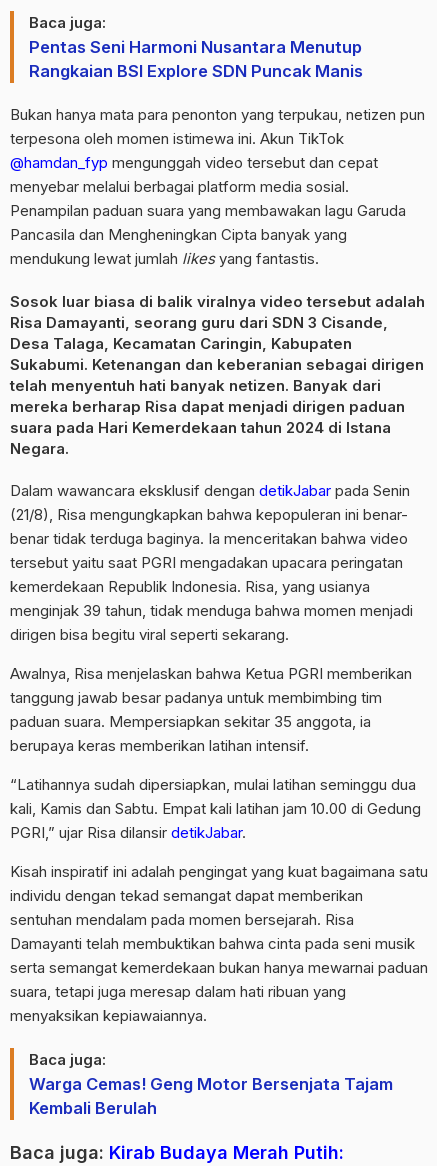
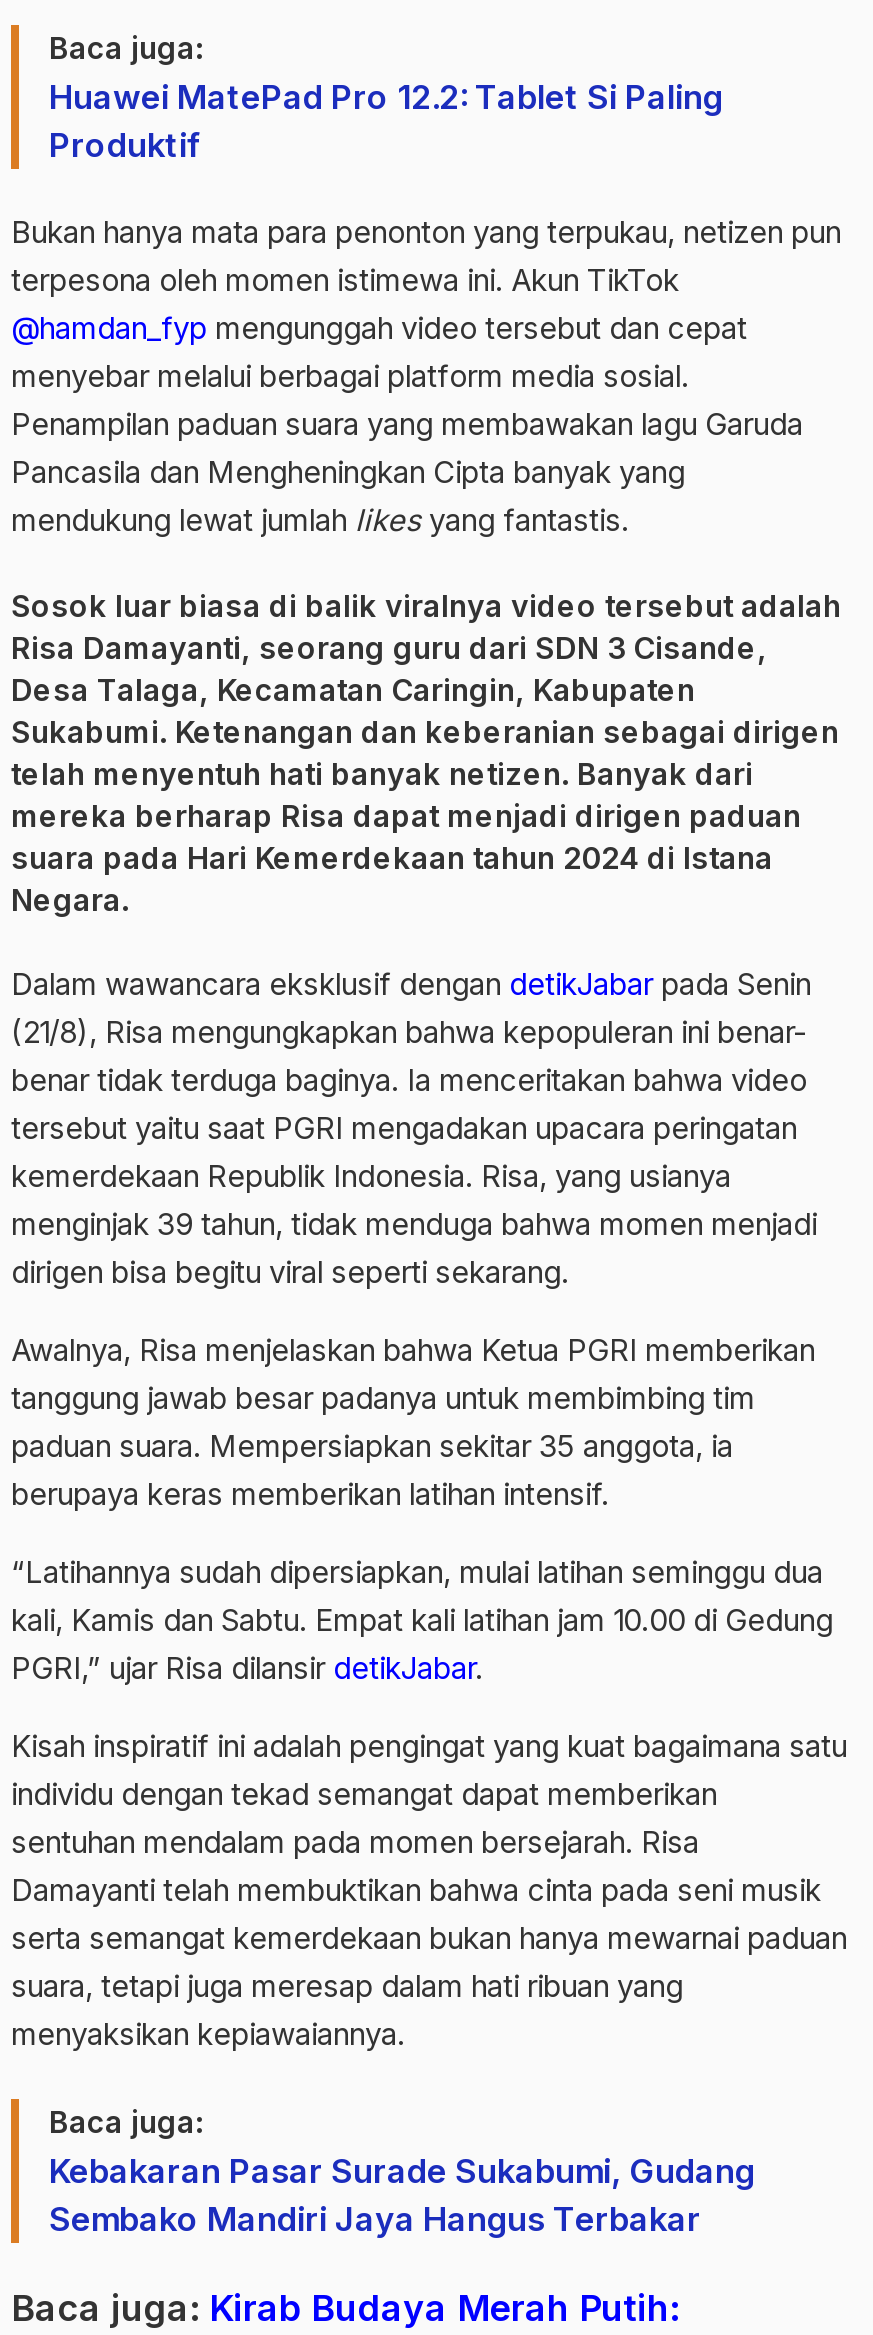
[29,37,363,81] Pentas Seni Harmoni Nusantara Menutup | Rangkaian BSI Explore SDN Puncak Manis -> [49,78,723,166] Huawei MatePad Pro 12.2: Tablet Si Paling | Produktif
[29,1074,393,1118] Warga Cemas! Geng Motor Bersenjata Tajam | Kembali Berulah -> [49,2152,755,2240] Kebakaran Pasar Surade Sukabumi, Gudang | Sembako Mandiri Jaya Hangus Terbakar

